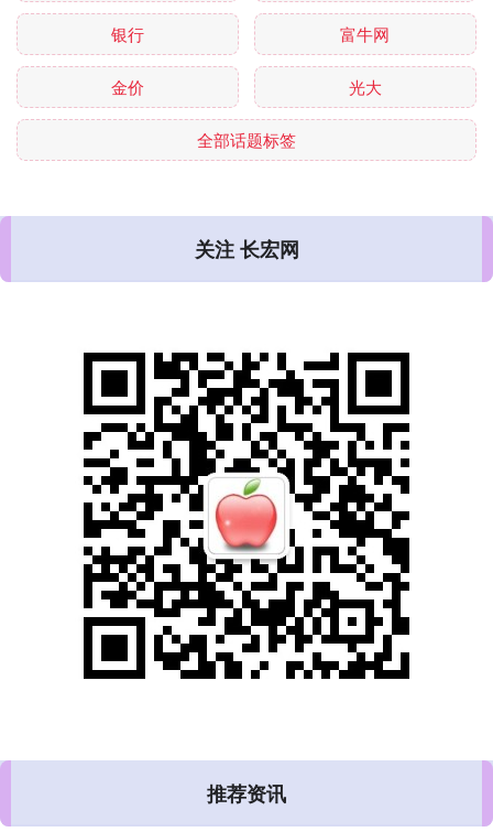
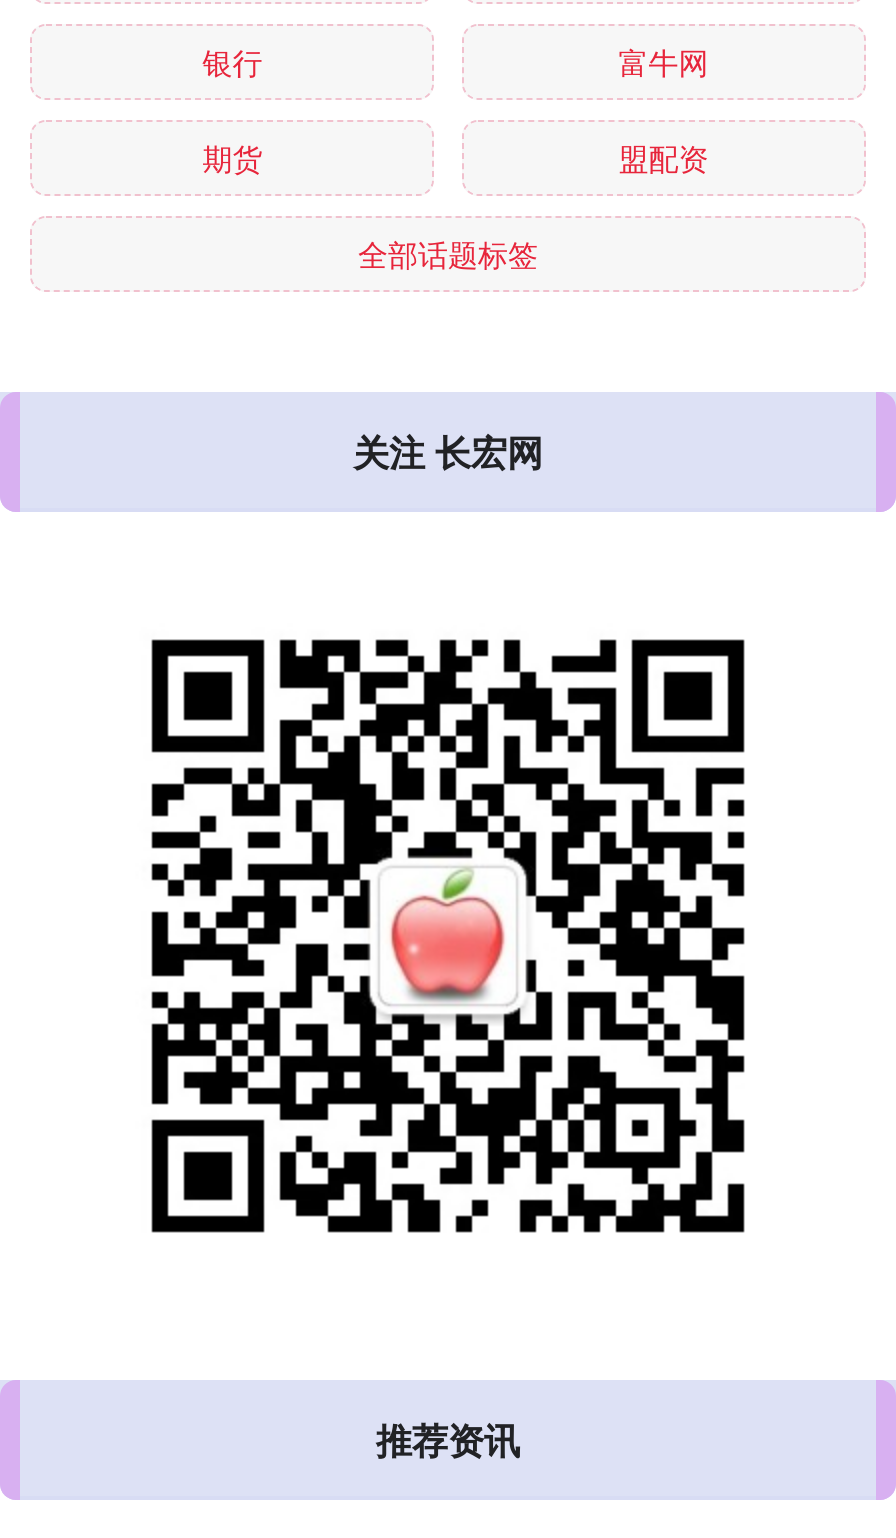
[111,75,382,98] 金价 | 光大 -> [202,136,709,178] 期货 | 盟配资

